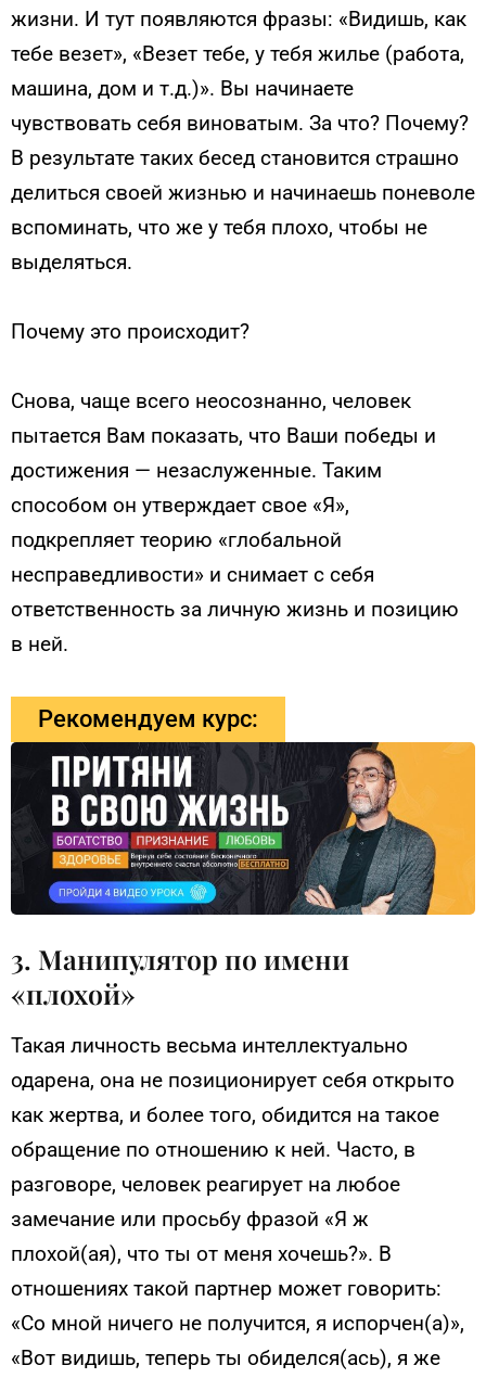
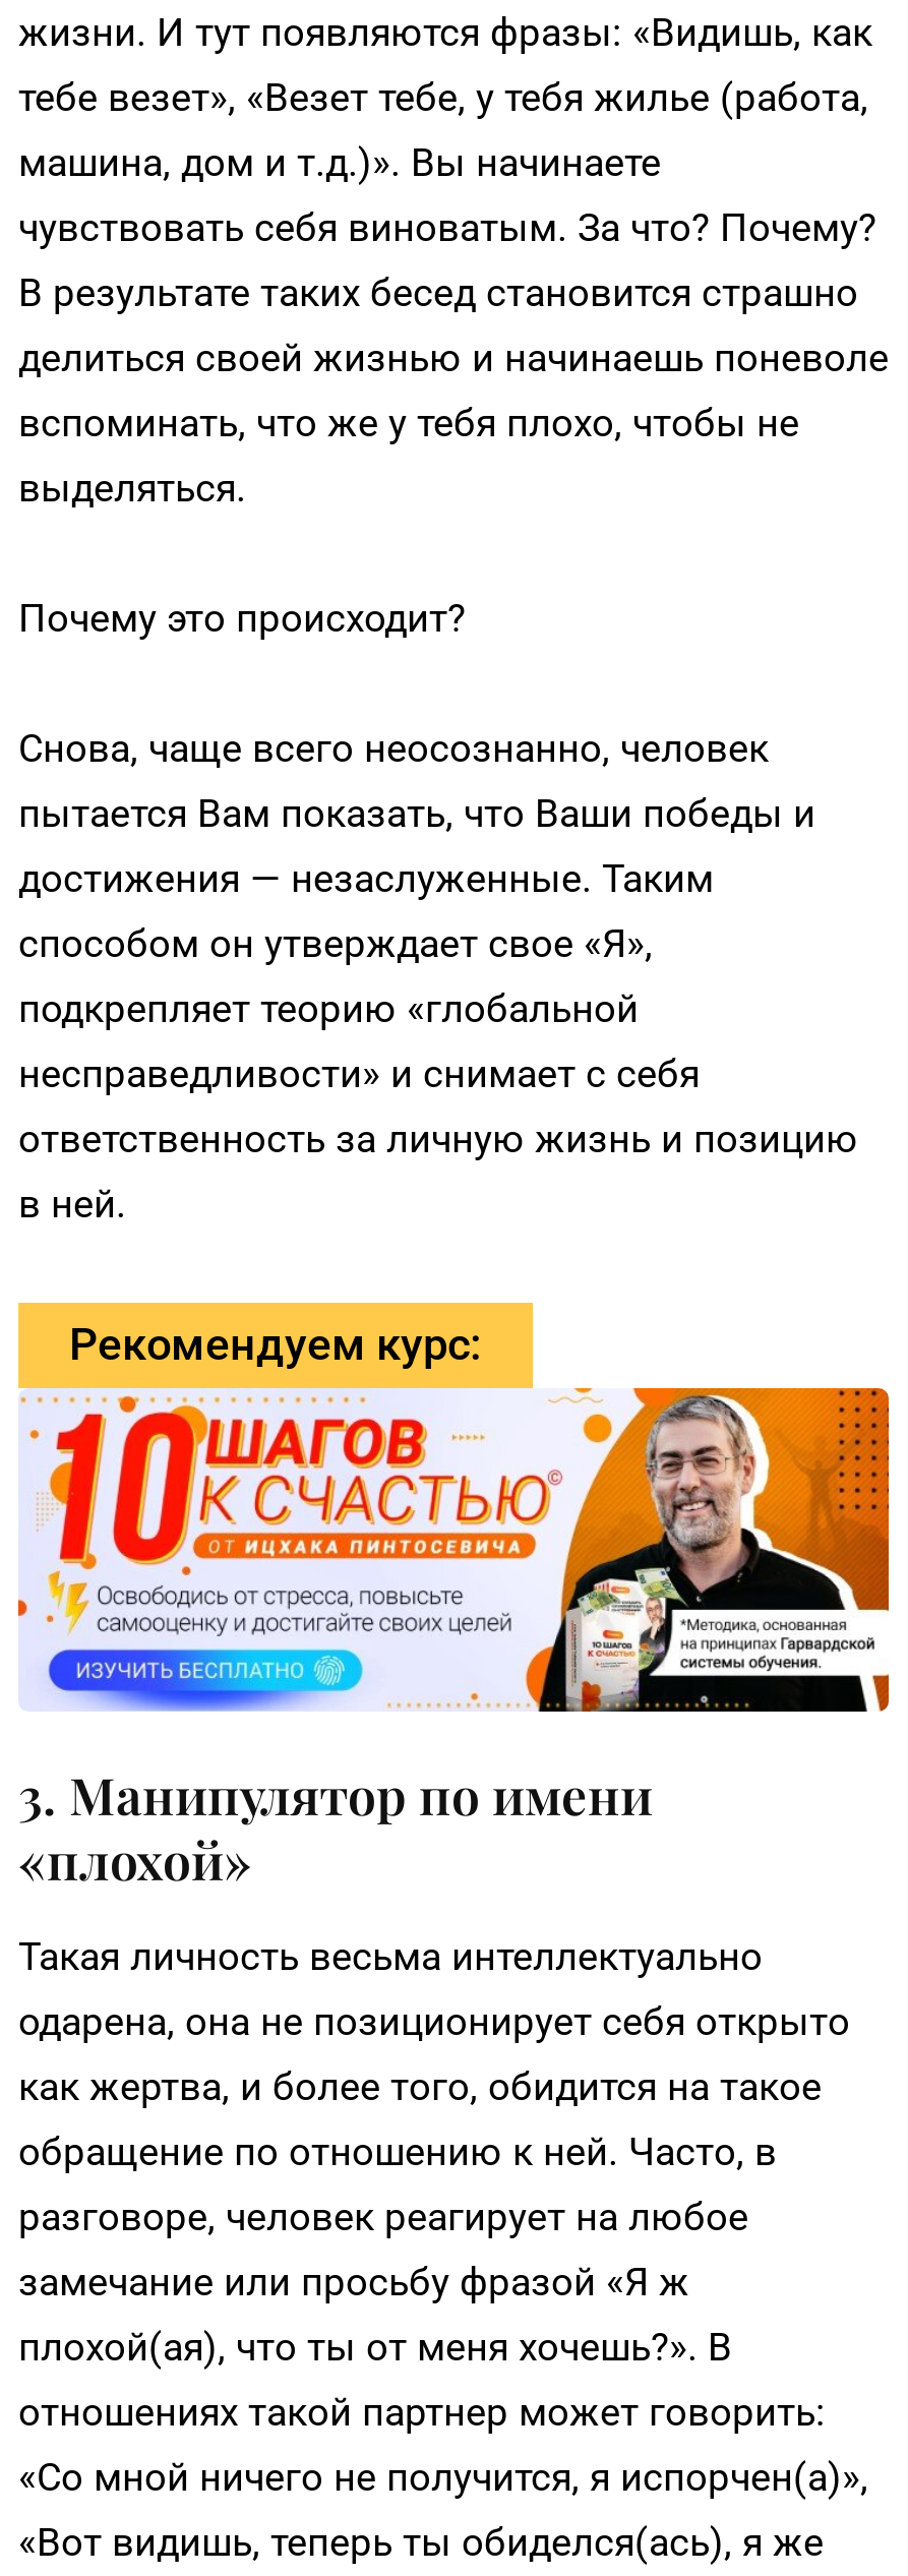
[10,741,476,916] [image] -> [16,1386,891,1714] [image]

